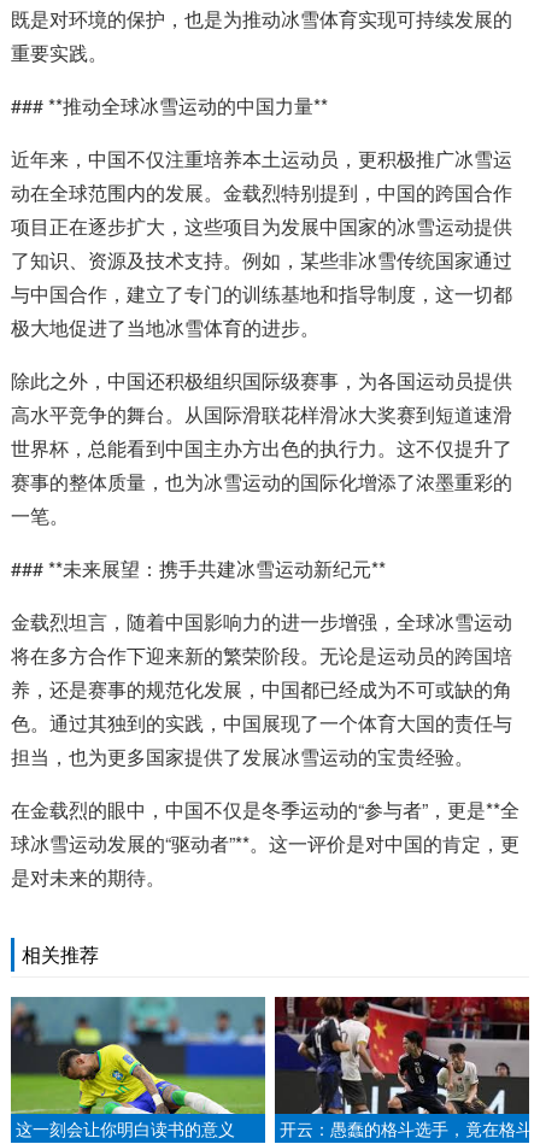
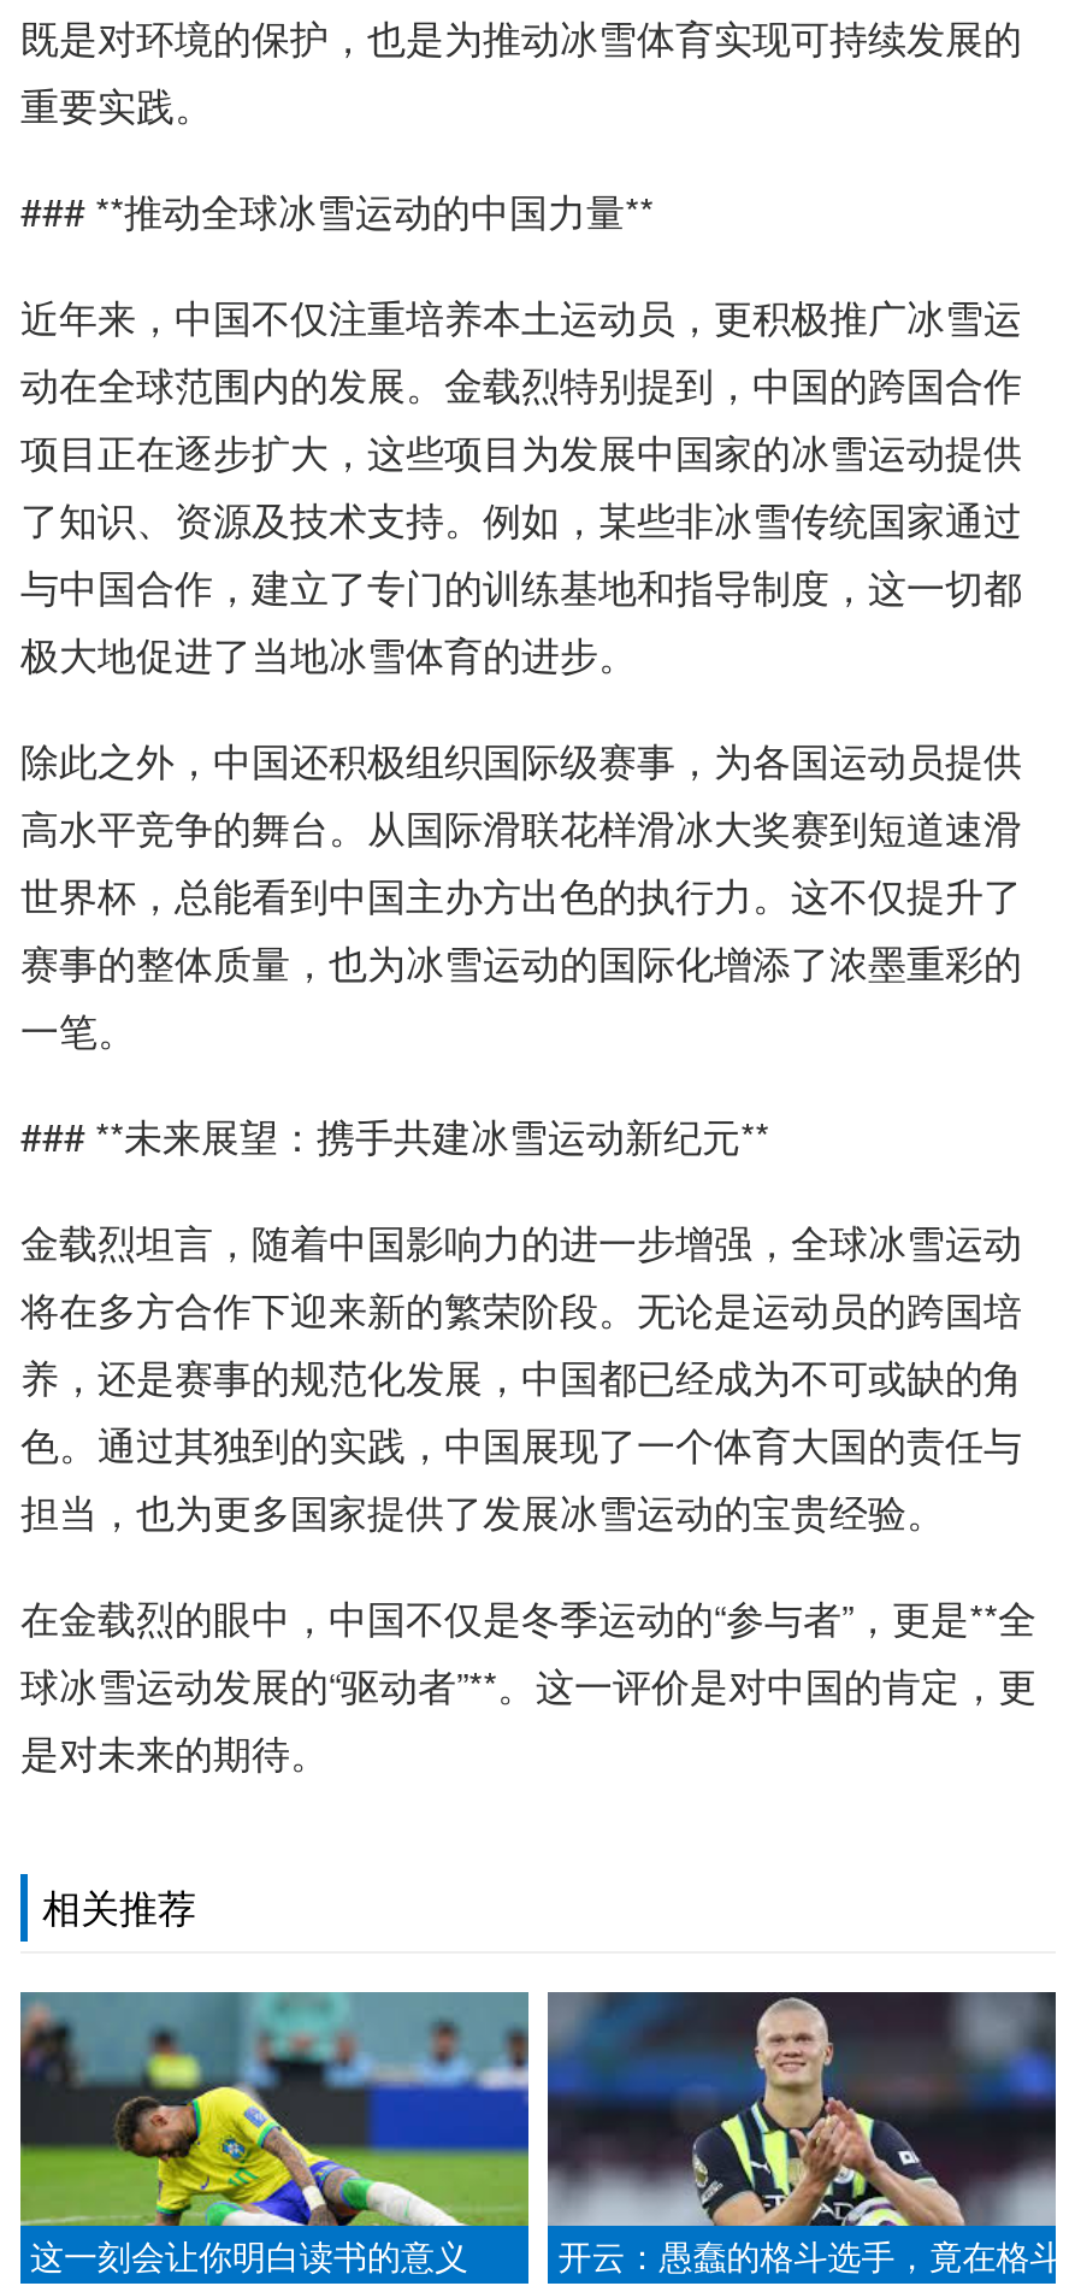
[274,996,530,1114] [image] -> [545,1990,1058,2228] [image]

